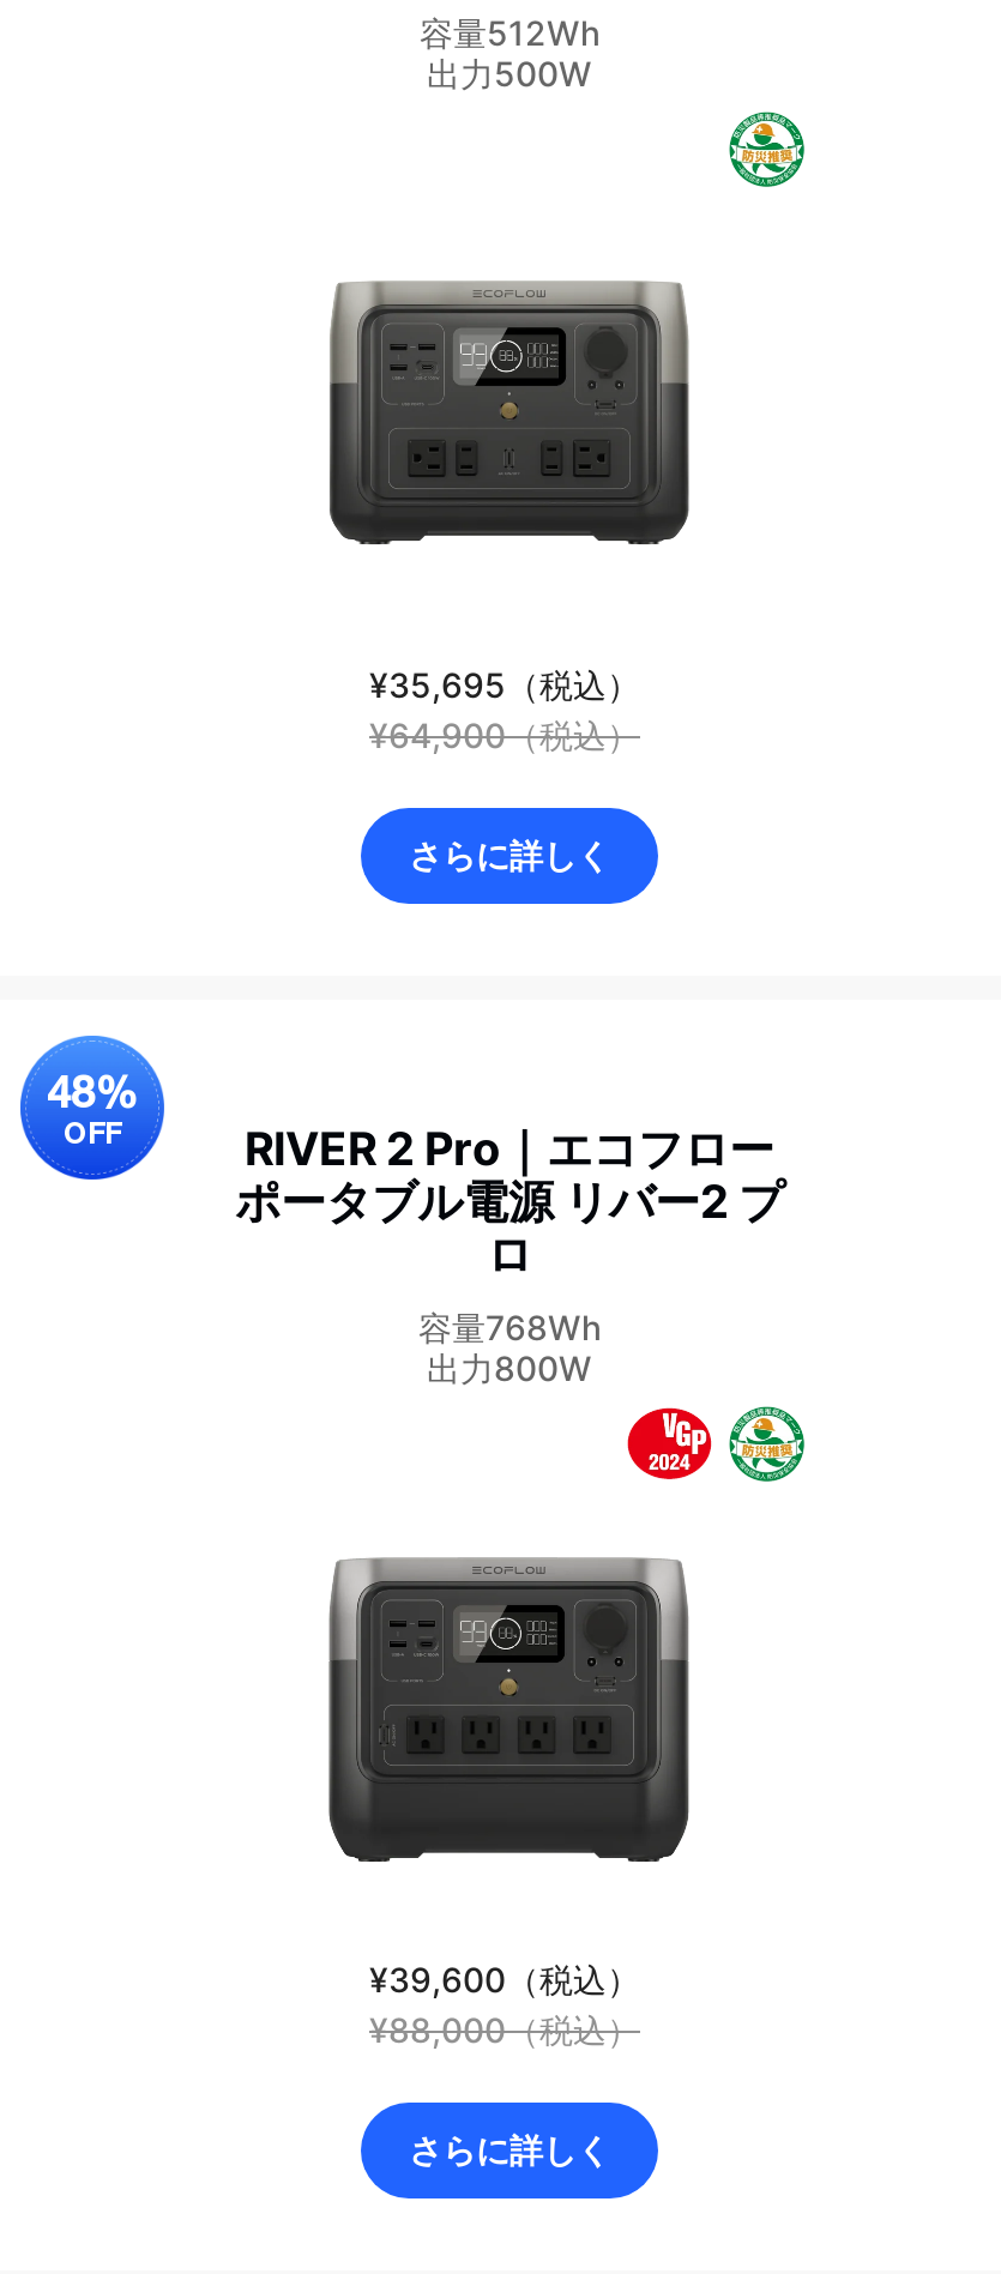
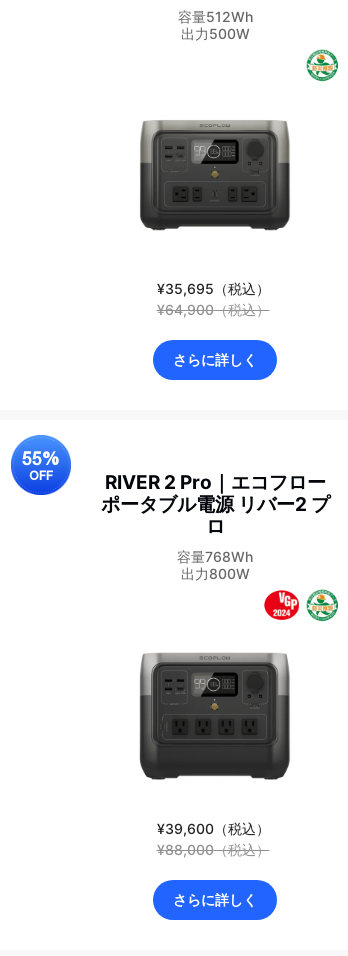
[47,1067,138,1117] 48% -> [22,448,60,469] 55%

